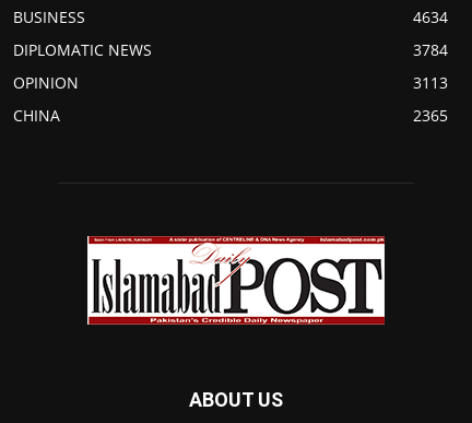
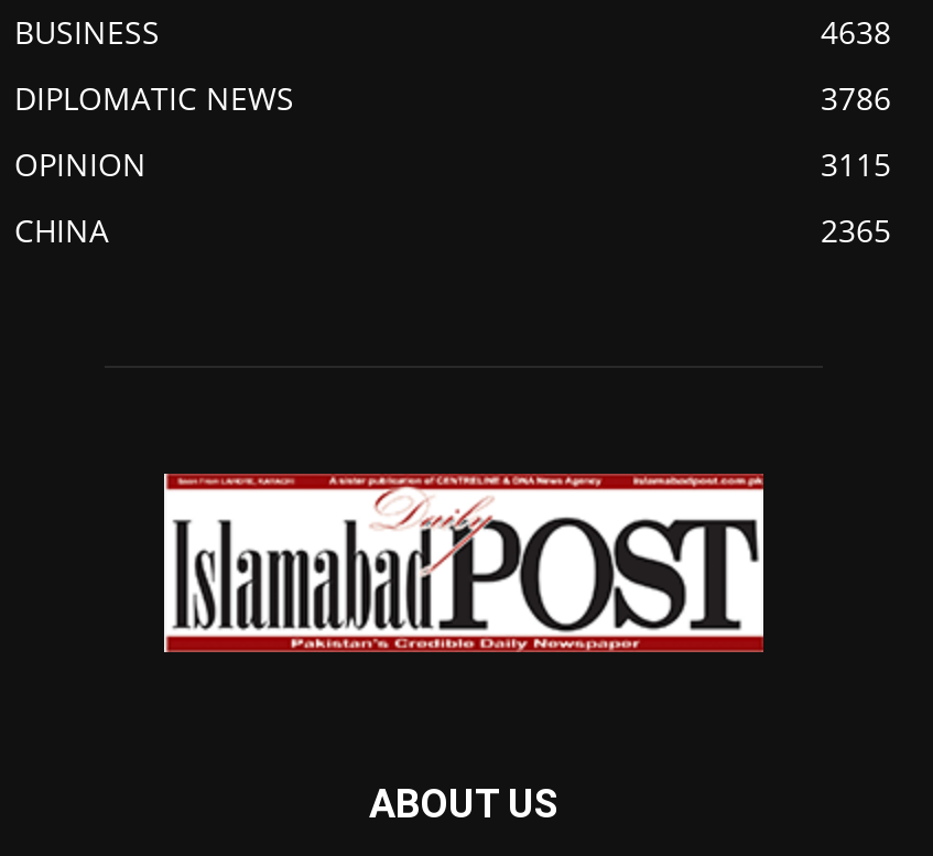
[413,7,448,27] 4634 -> [821,12,891,54] 4638
[413,39,448,60] 3784 -> [821,78,891,120] 3786
[413,72,448,93] 3113 -> [821,144,891,186] 3115

